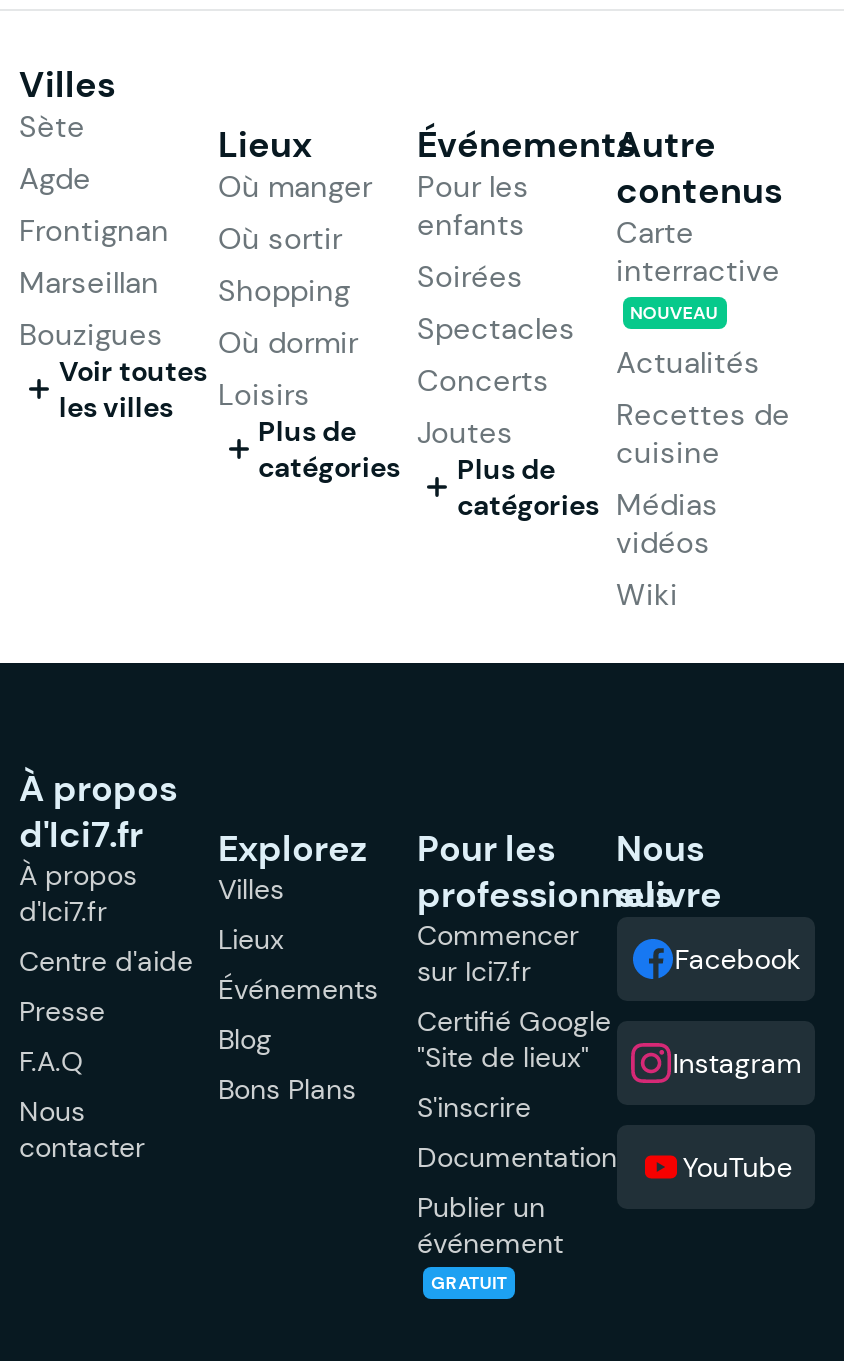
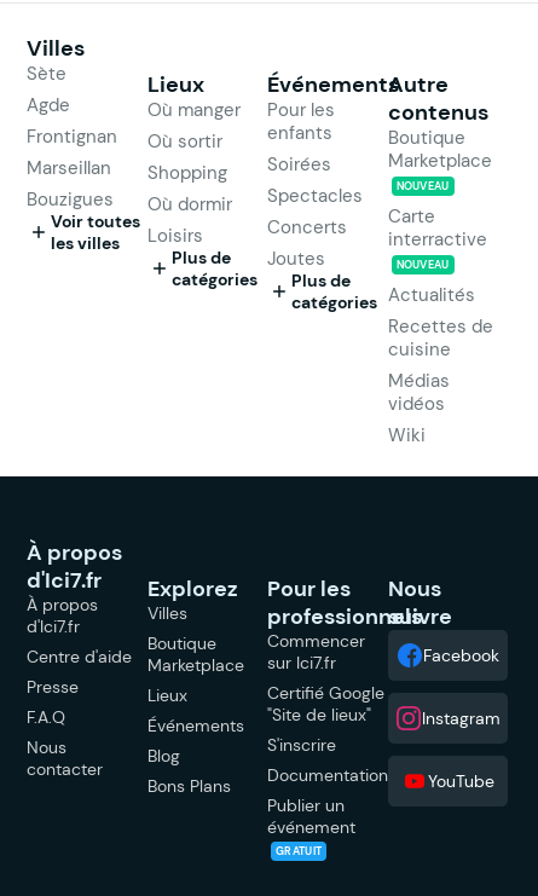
none -> [387,125,491,193] Boutique | Marketplace | NOUVEAU
moved [218,921,378,1107] -> [147,684,244,796]: Lieux | Événements | Blog | Bons Plans
none -> [147,632,244,675] Boutique | Marketplace

